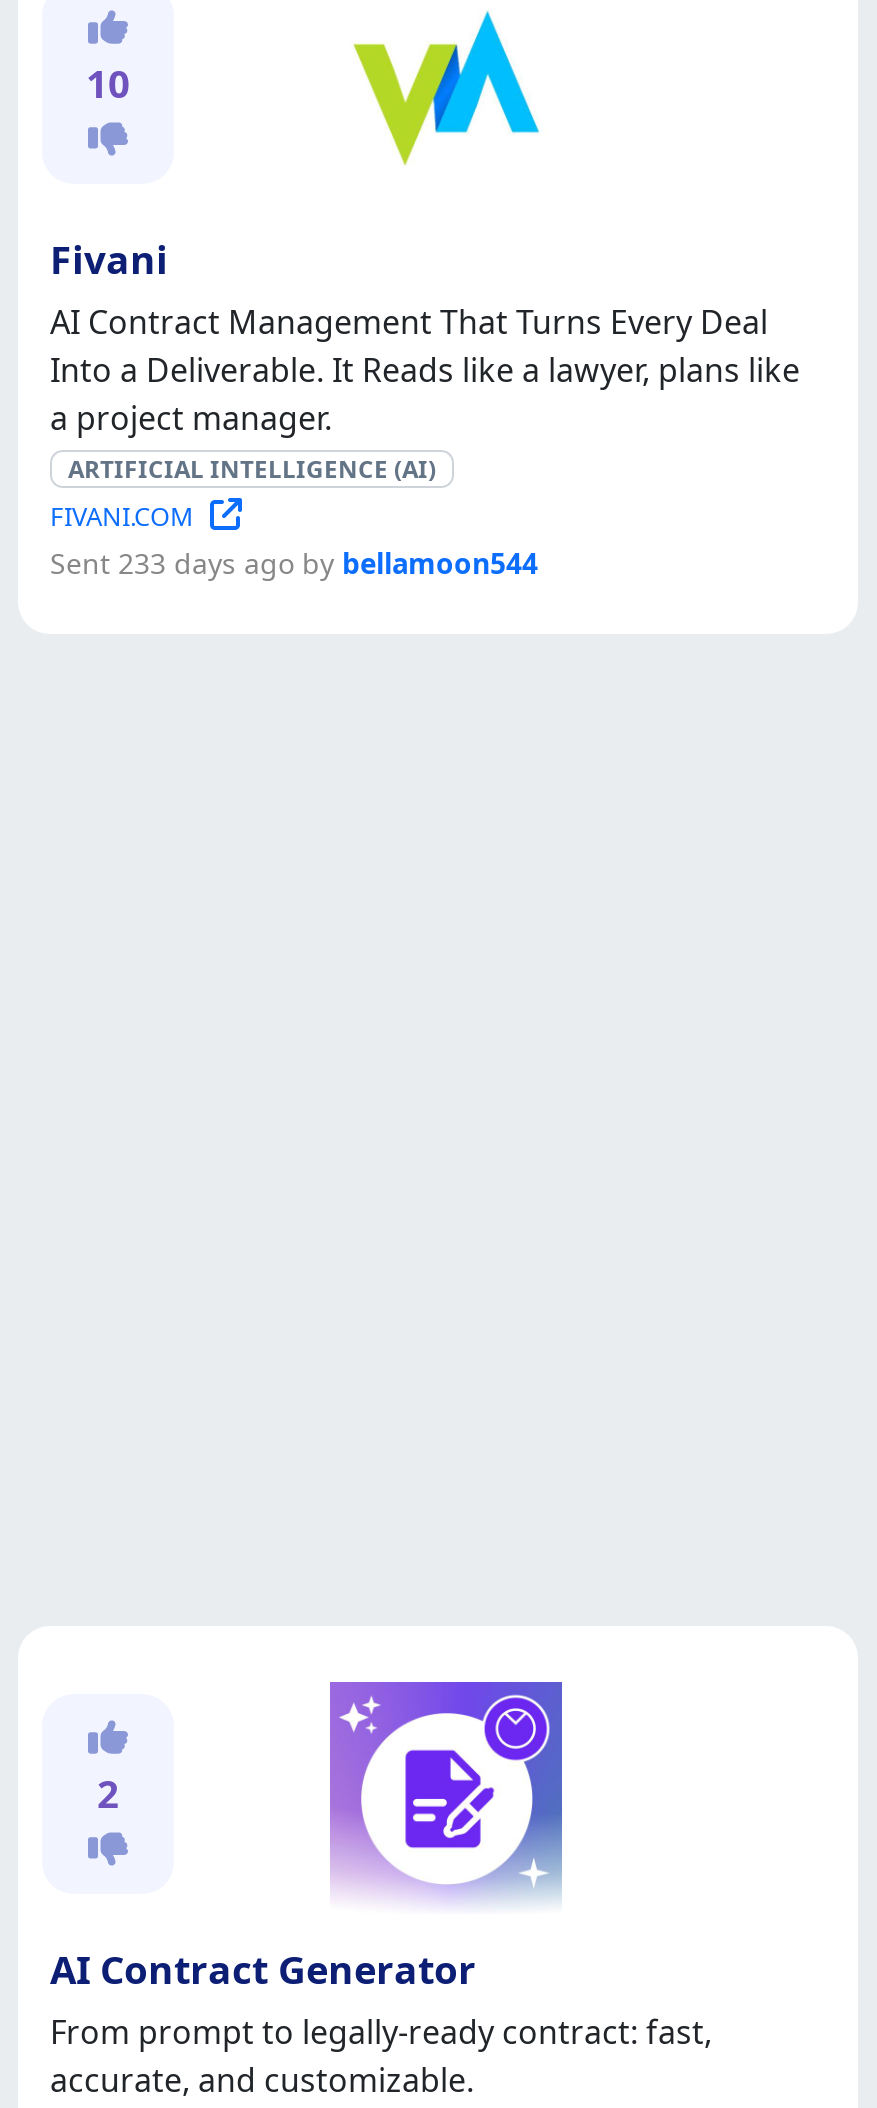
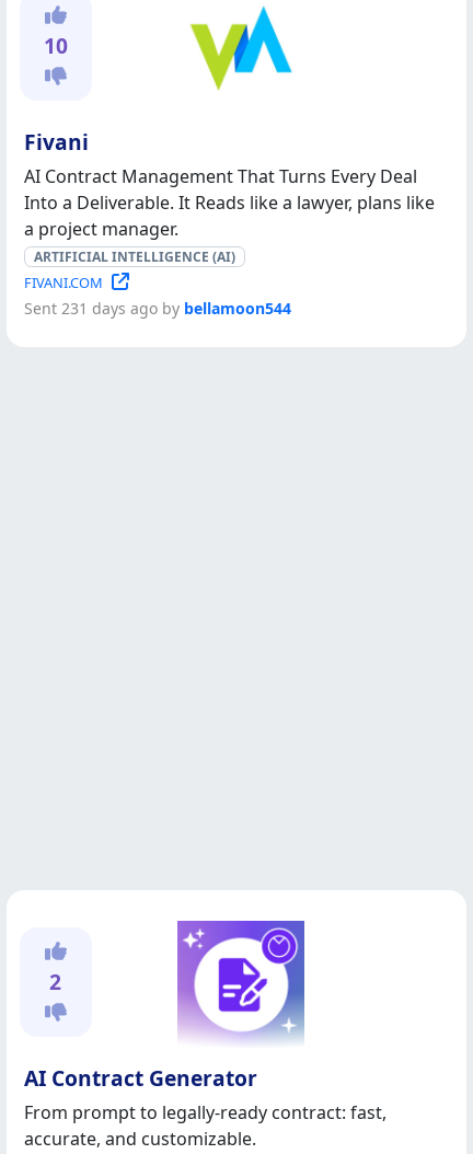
[50,543,538,581] Sent 233 days ago by bellamoon544 -> [24,297,291,318] Sent 231 days ago by bellamoon544

